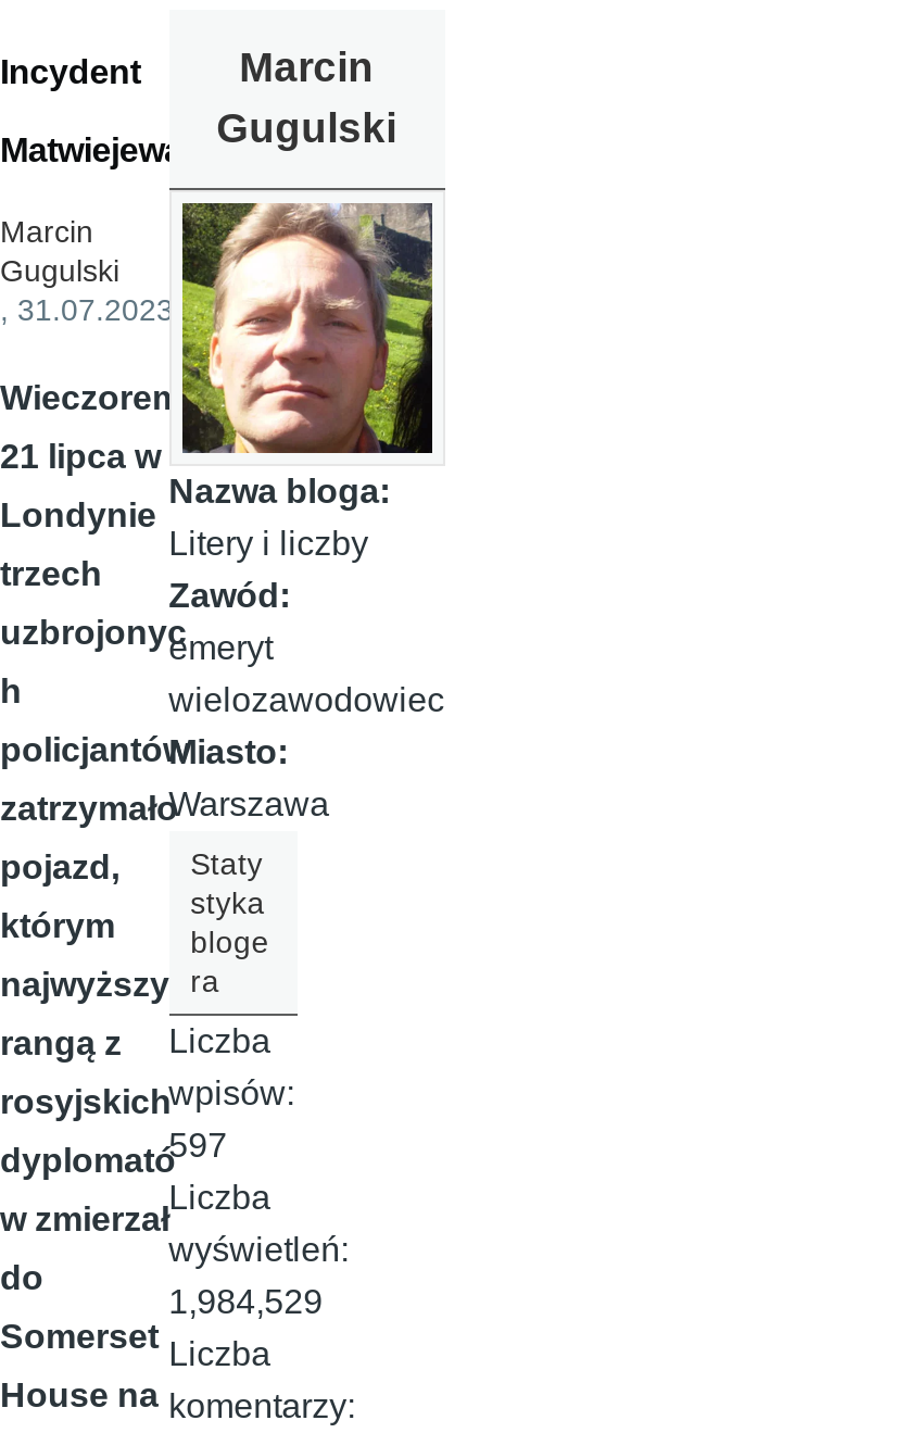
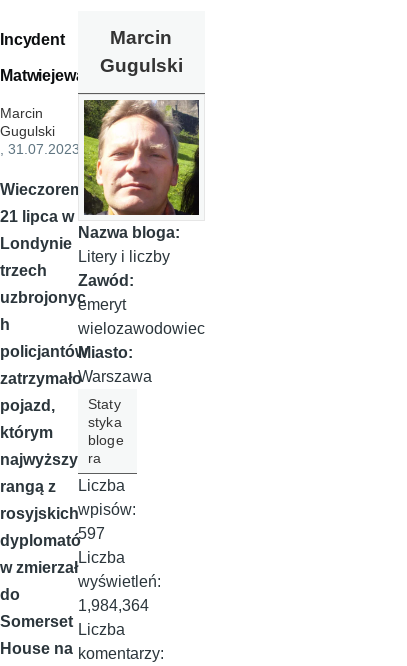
[169,1283,323,1320] 1,984,529 -> [78,597,149,614] 1,984,364

